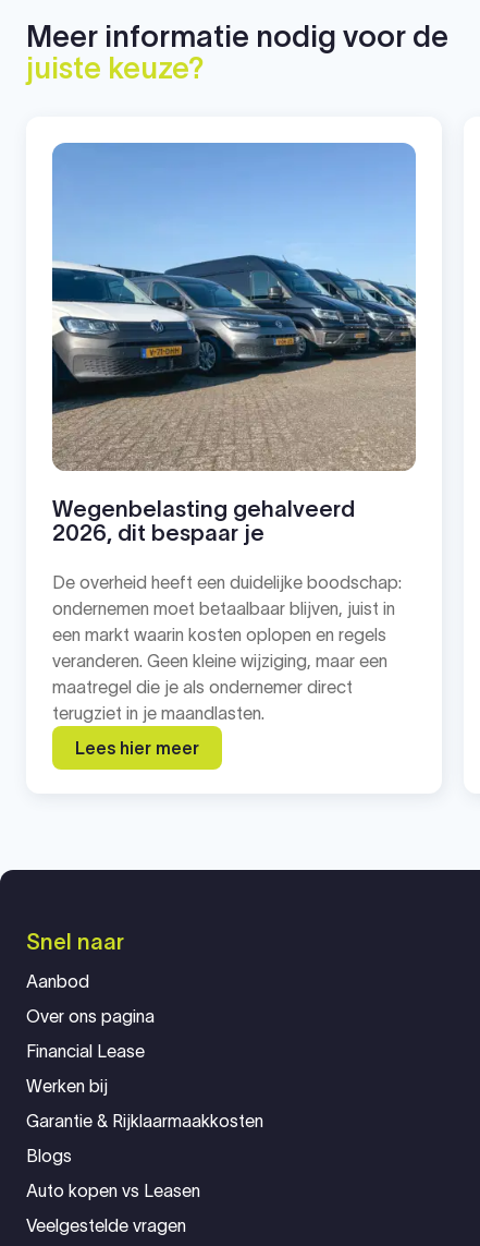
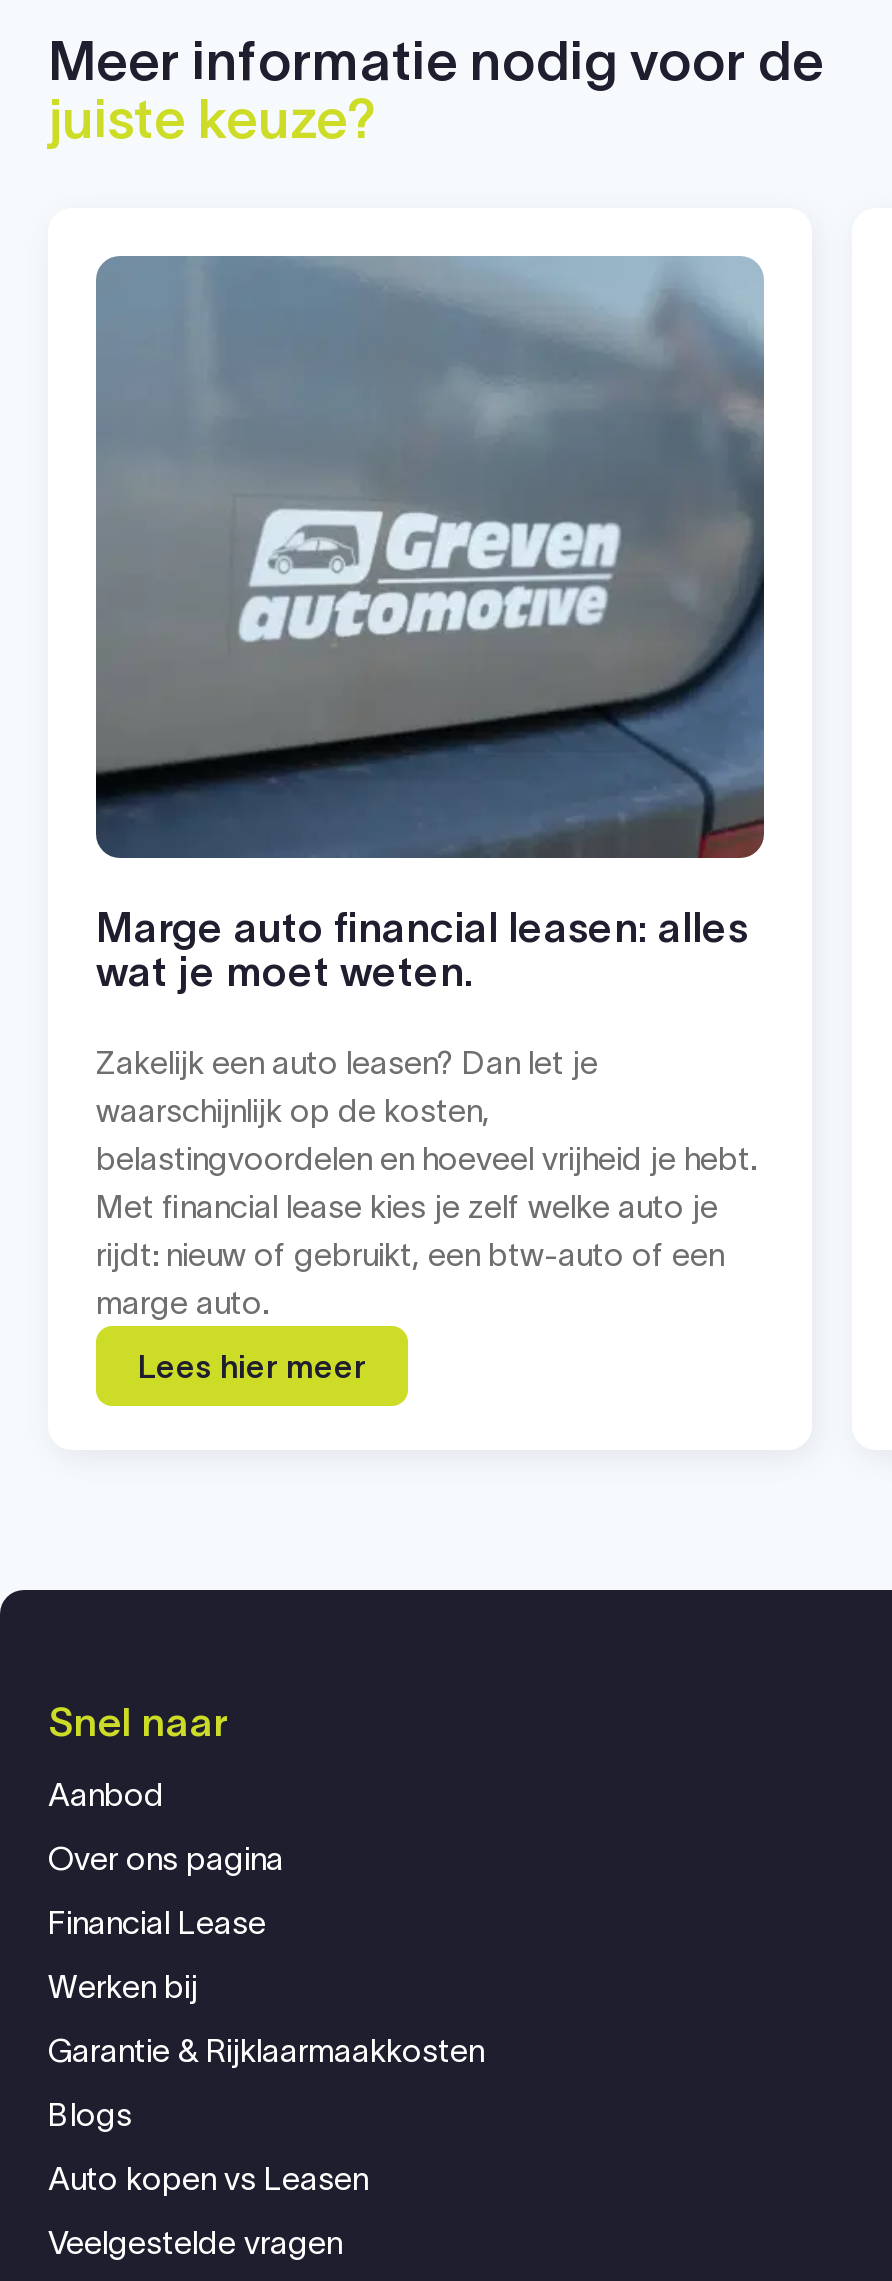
[51,143,416,545] [image] | Wegenbelasting gehalveerd | 2026, dit bespaar je -> [94,256,766,994] [image] | Marge auto financial leasen: alles | wat je moet weten.
[52,572,402,723] De overheid heeft een duidelijke boodschap: | ondernemen moet betaalbaar blijven, juist in | een markt waarin kosten oplopen en regels | veranderen. Geen kleine wijziging, maar een | maatregel die je als ondernemer direct | terugziet in je maandlasten. -> [96,1044,756,1320] Zakelijk een auto leasen? Dan let je | waarschijnlijk op de kosten, | belastingvoordelen en hoeveel vrijheid je hebt. | Met financial lease kies je zelf welke auto je | rijdt: nieuw of gebruikt, een btw-auto of een | marge auto.

